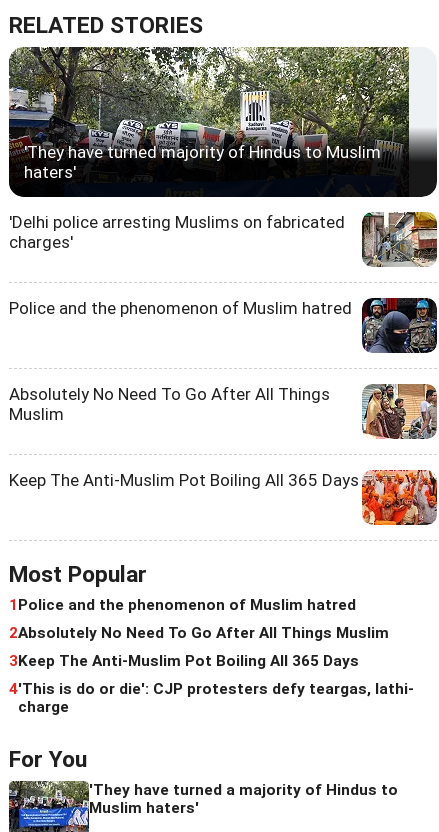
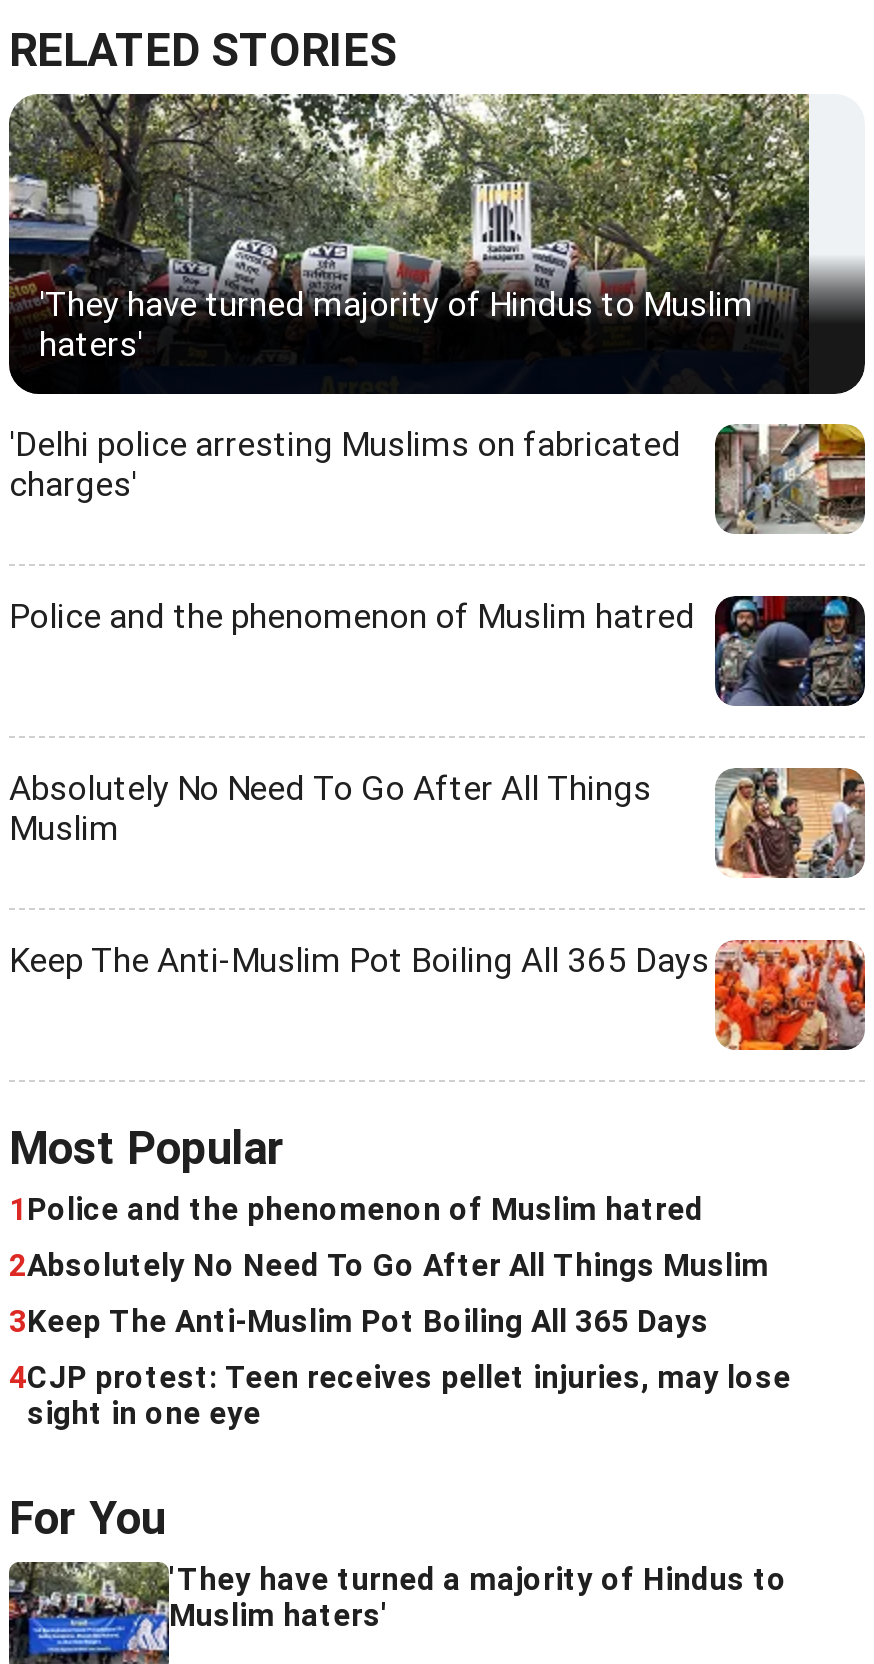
[9,680,414,716] 4'This is do or die': CJP protesters defy teargas, lathi- | charge -> [9,1360,791,1432] 4CJP protest: Teen receives pellet injuries, may lose | sight in one eye

